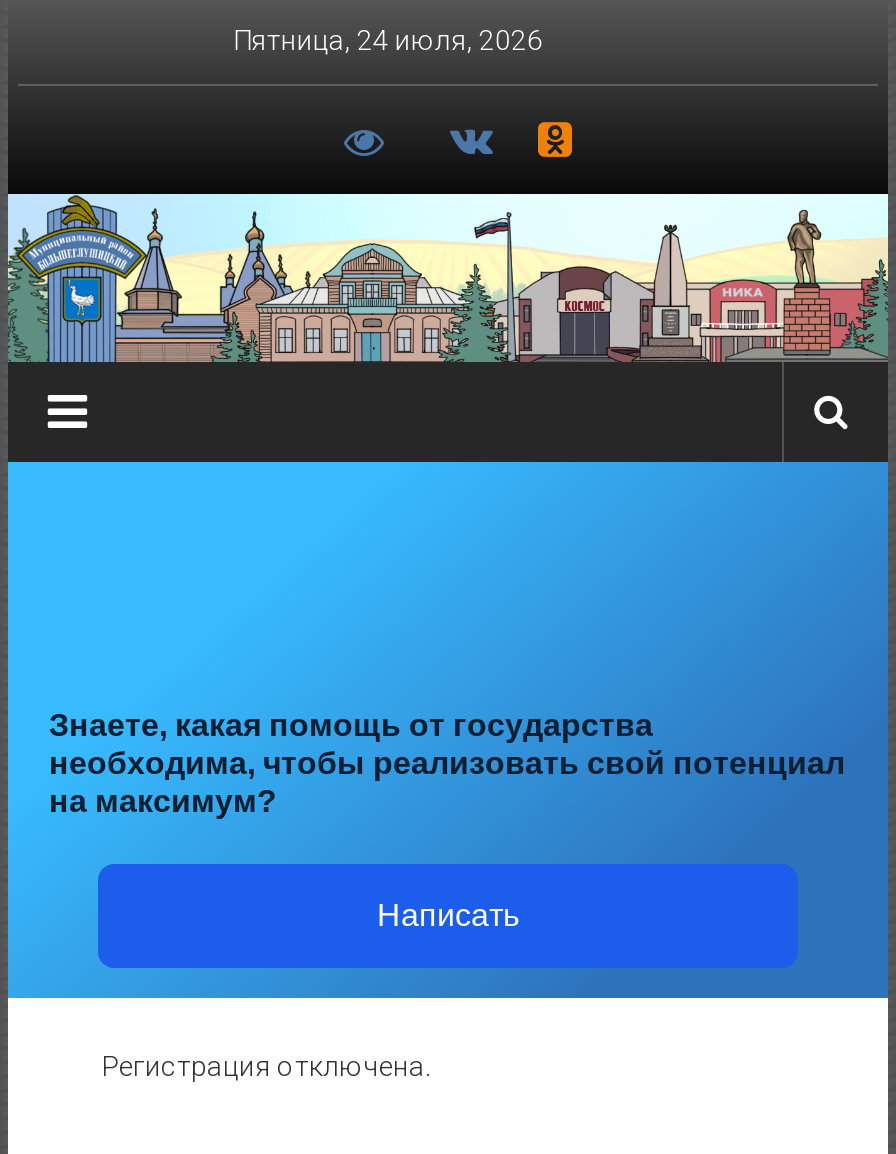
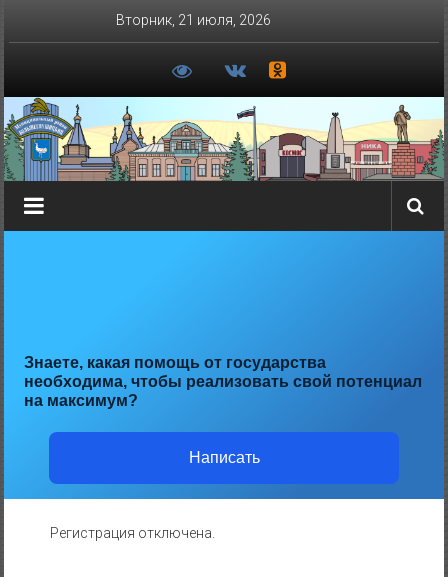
[233,24,543,56] Пятница, 24 июля, 2026 -> [116,12,271,28] Вторник, 21 июля, 2026

